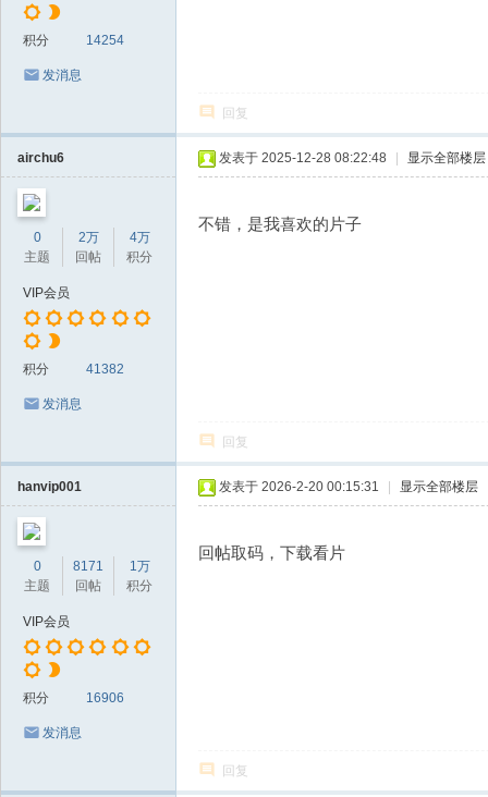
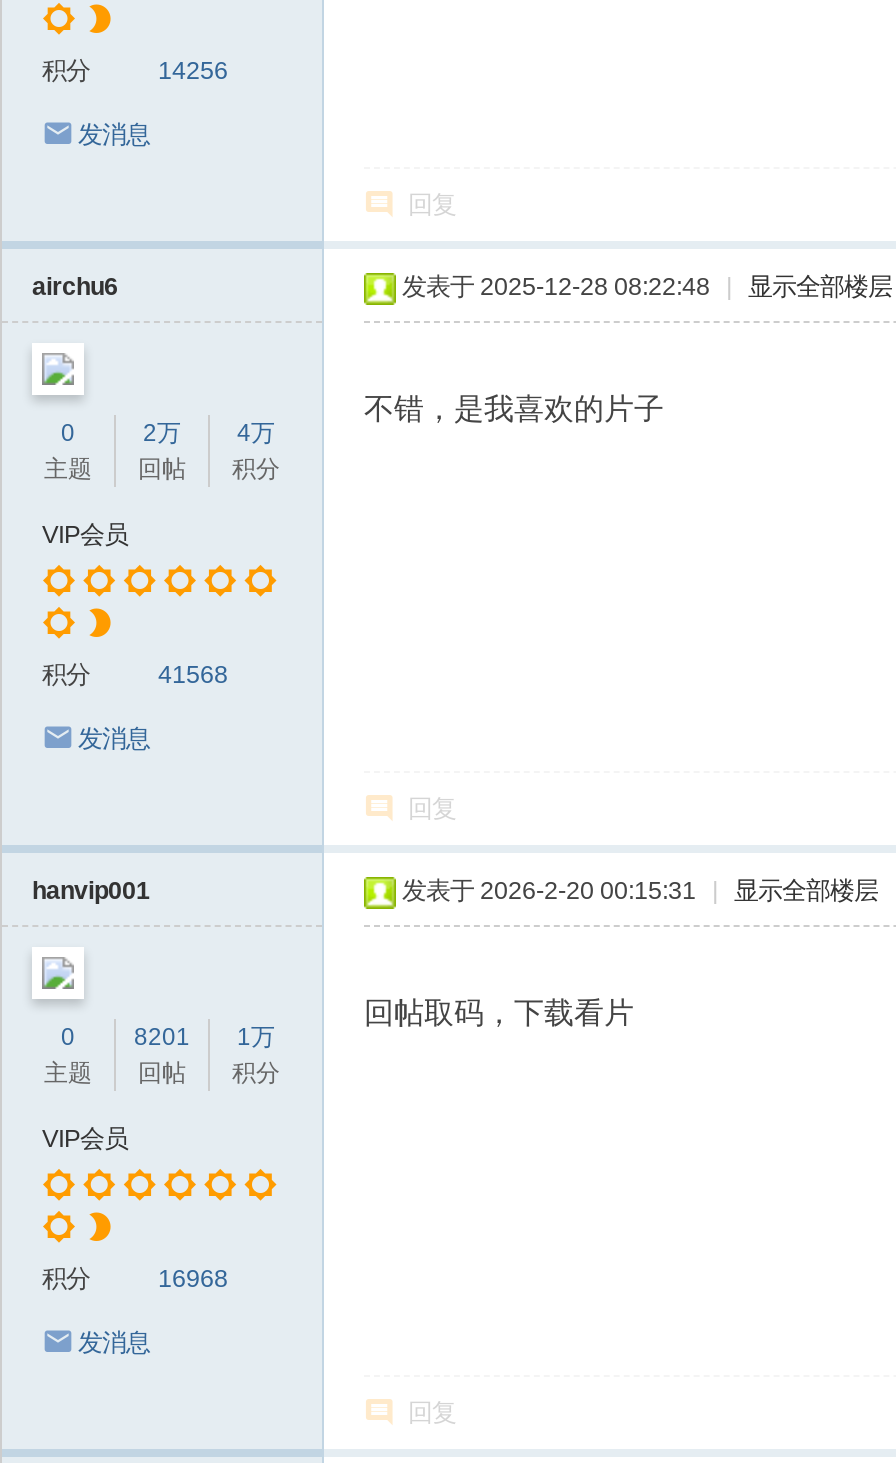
[86,33,124,48] 14254 -> [158,57,228,85] 14256
[86,361,124,377] 41382 -> [158,661,228,689] 41568
[73,559,150,574] 8171 1万 -> [134,1023,275,1051] 8201 1万
[86,690,124,706] 16906 -> [158,1265,228,1293] 16968

